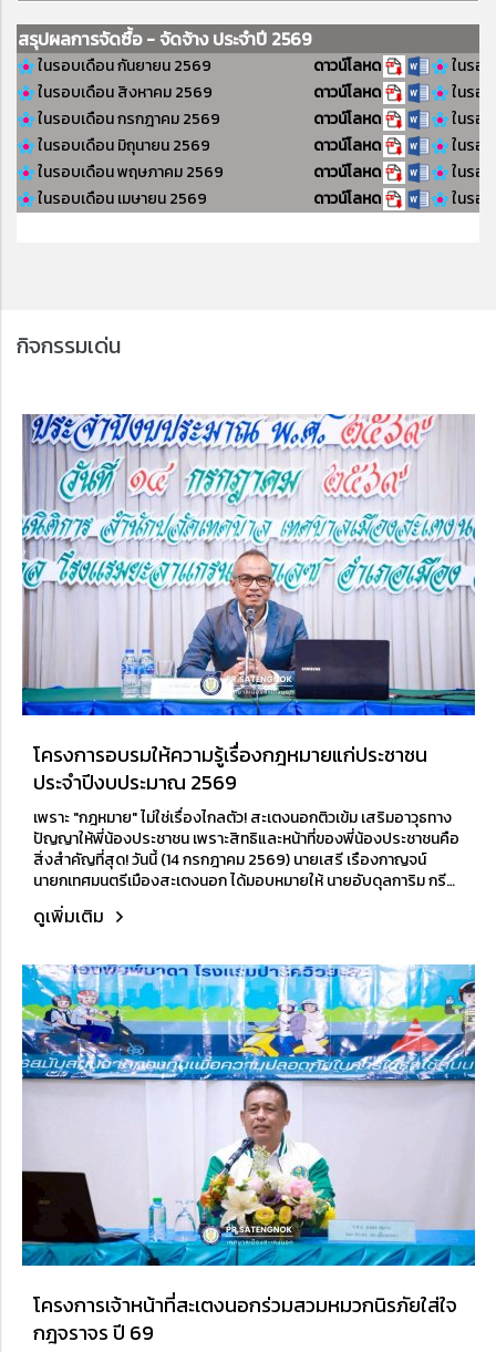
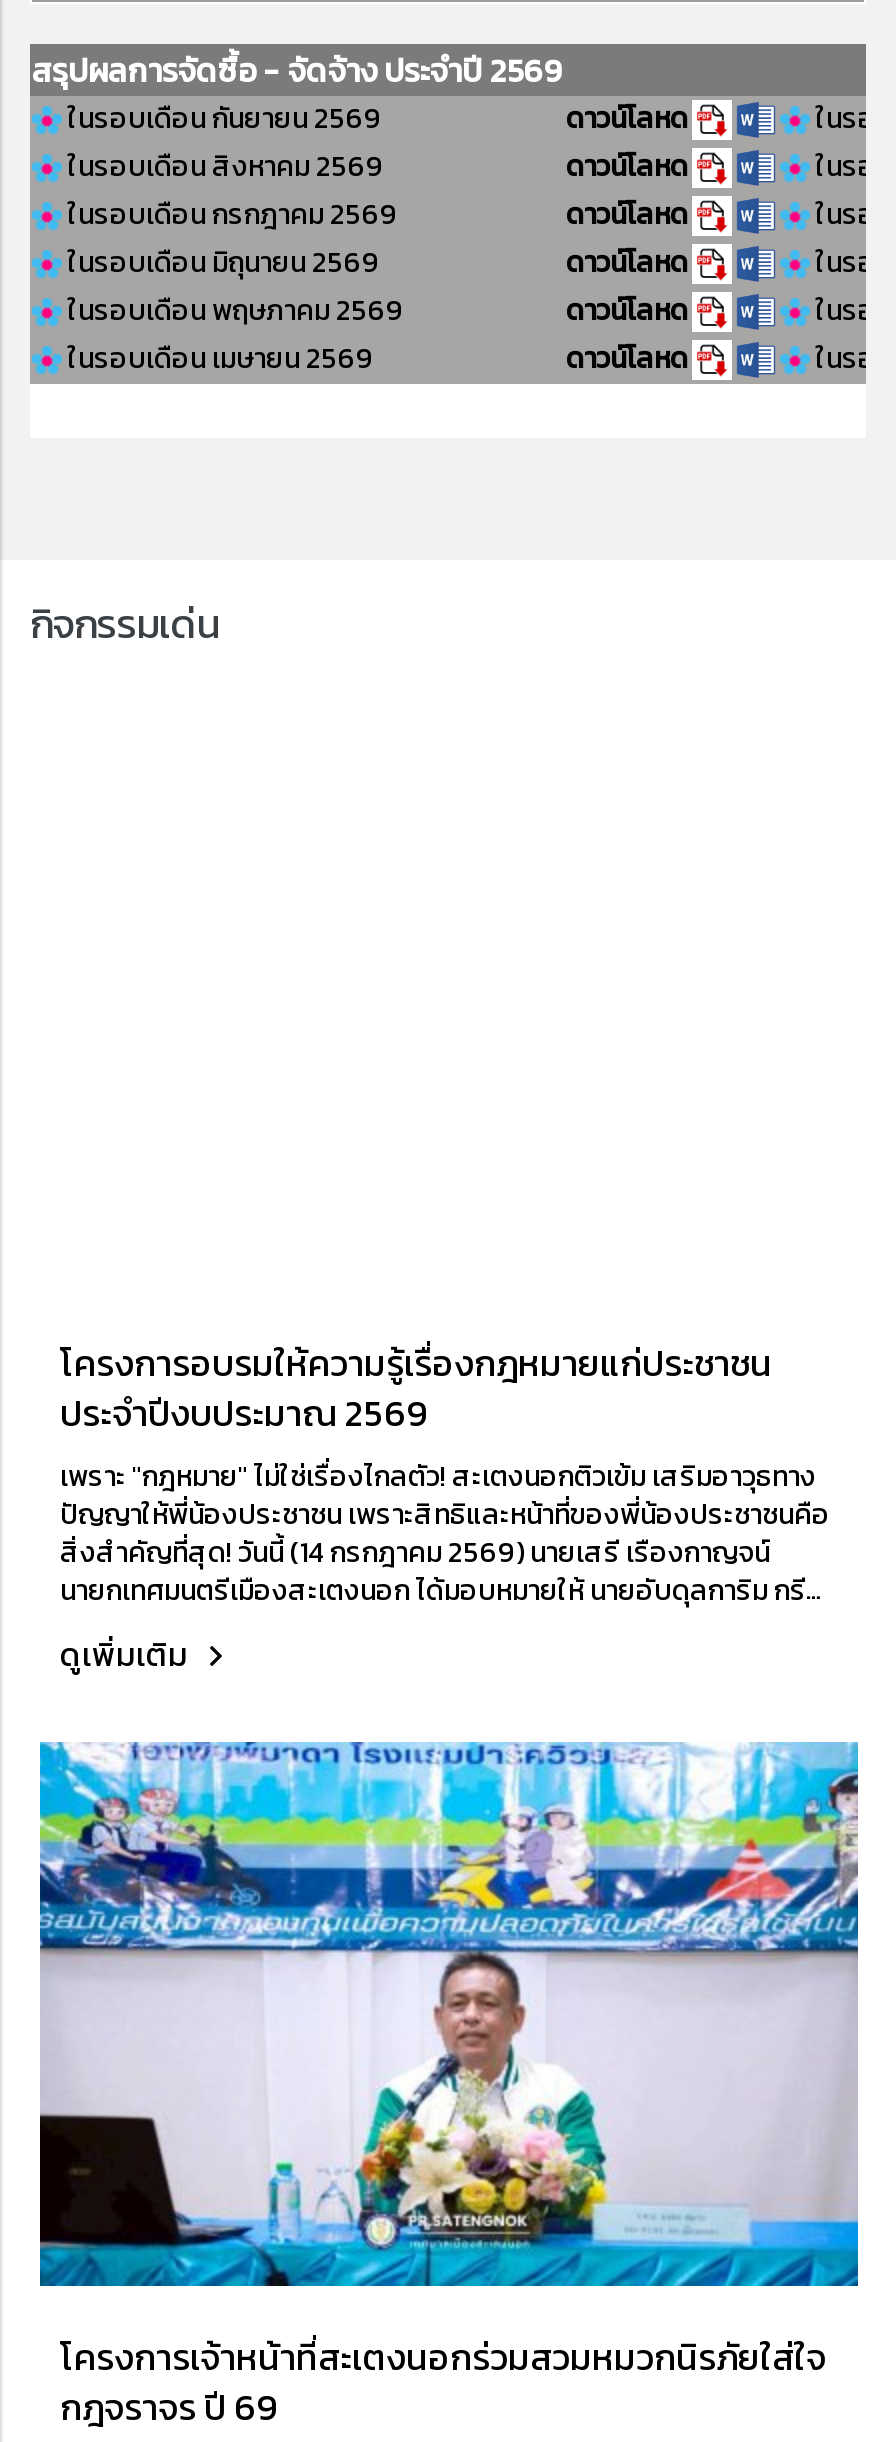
[21,413,476,716] [image] -> none

